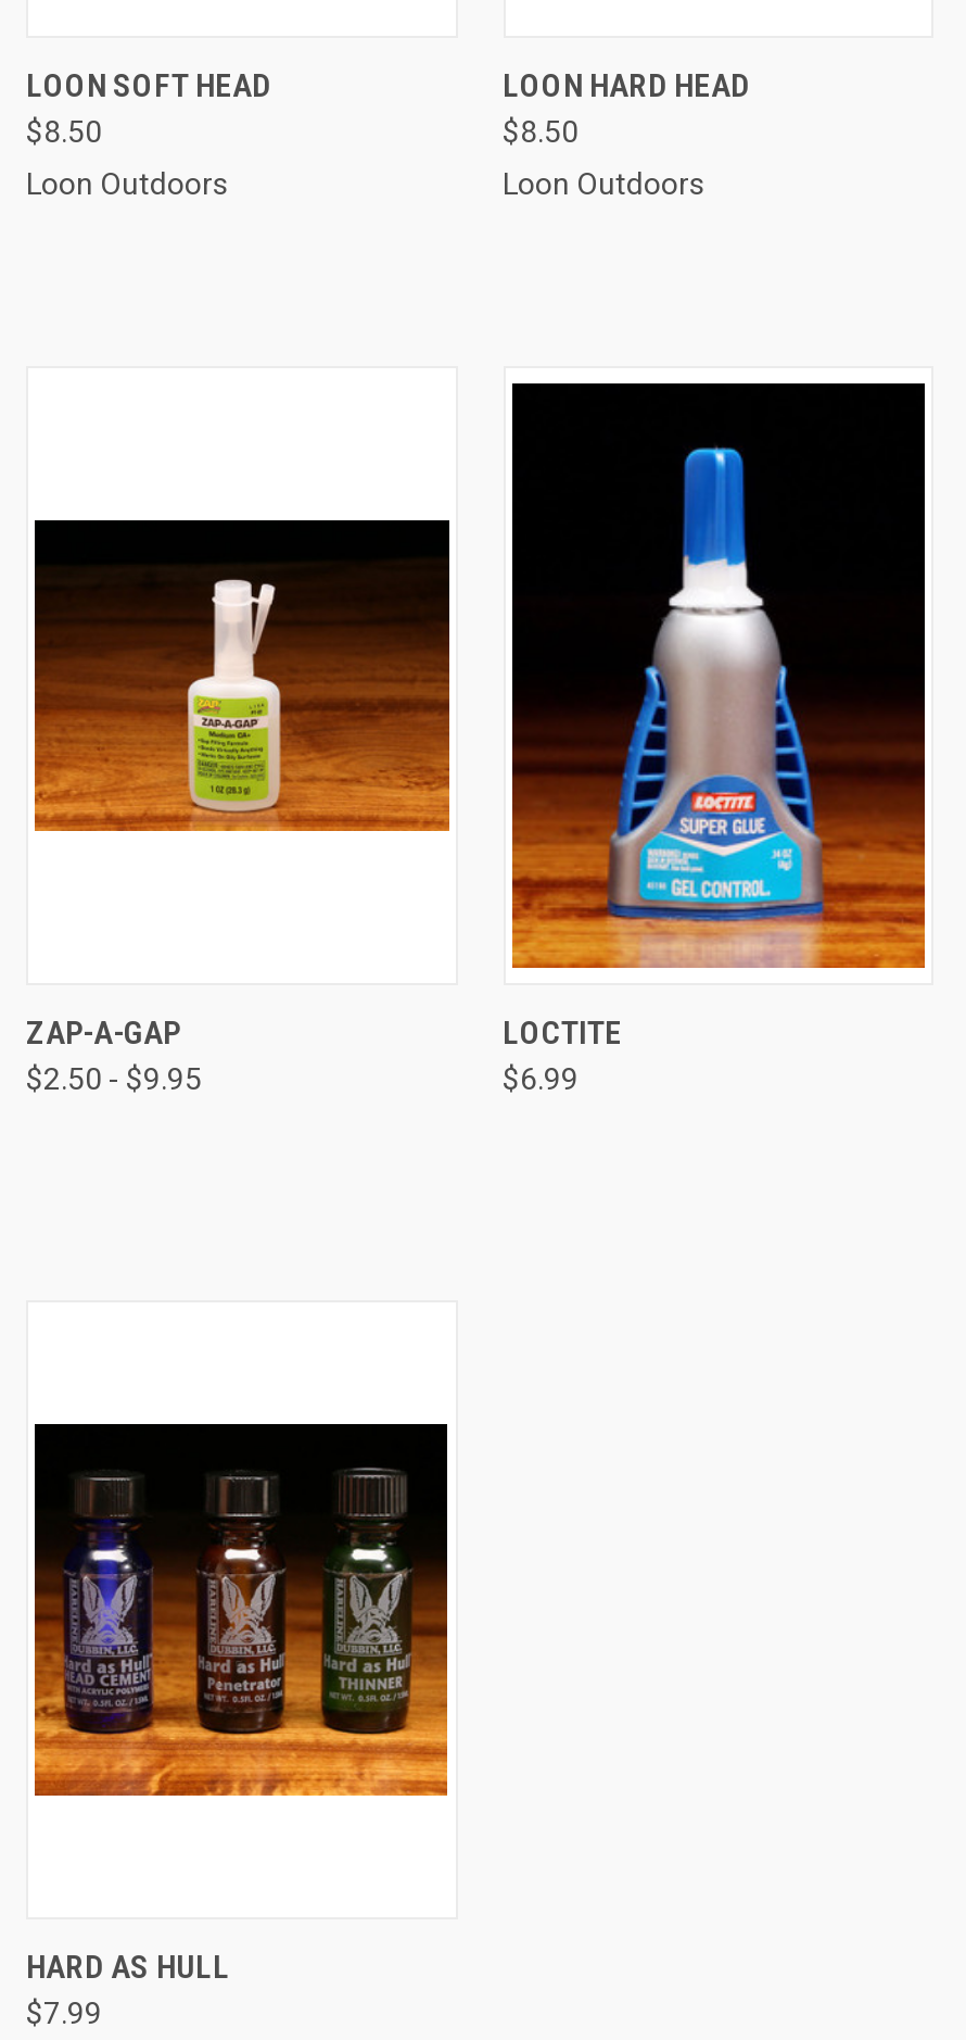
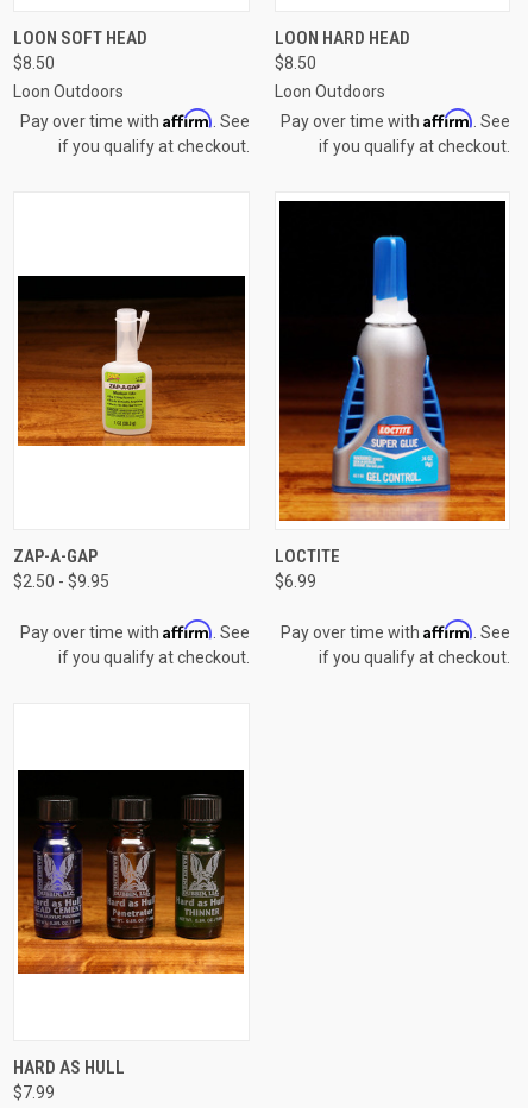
none -> [20,108,249,156] Pay over time with Affirm. See | if you qualify at checkout.
none -> [281,108,510,156] Pay over time with Affirm. See | if you qualify at checkout.
none -> [20,619,249,667] Pay over time with Affirm. See | if you qualify at checkout.
none -> [281,619,510,667] Pay over time with Affirm. See | if you qualify at checkout.

